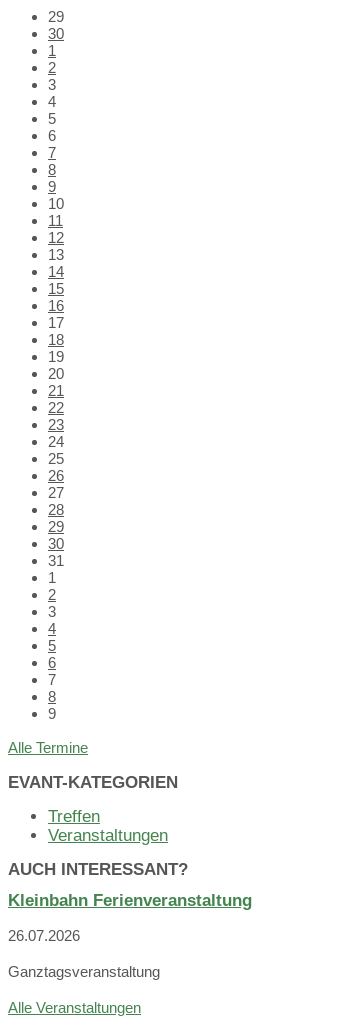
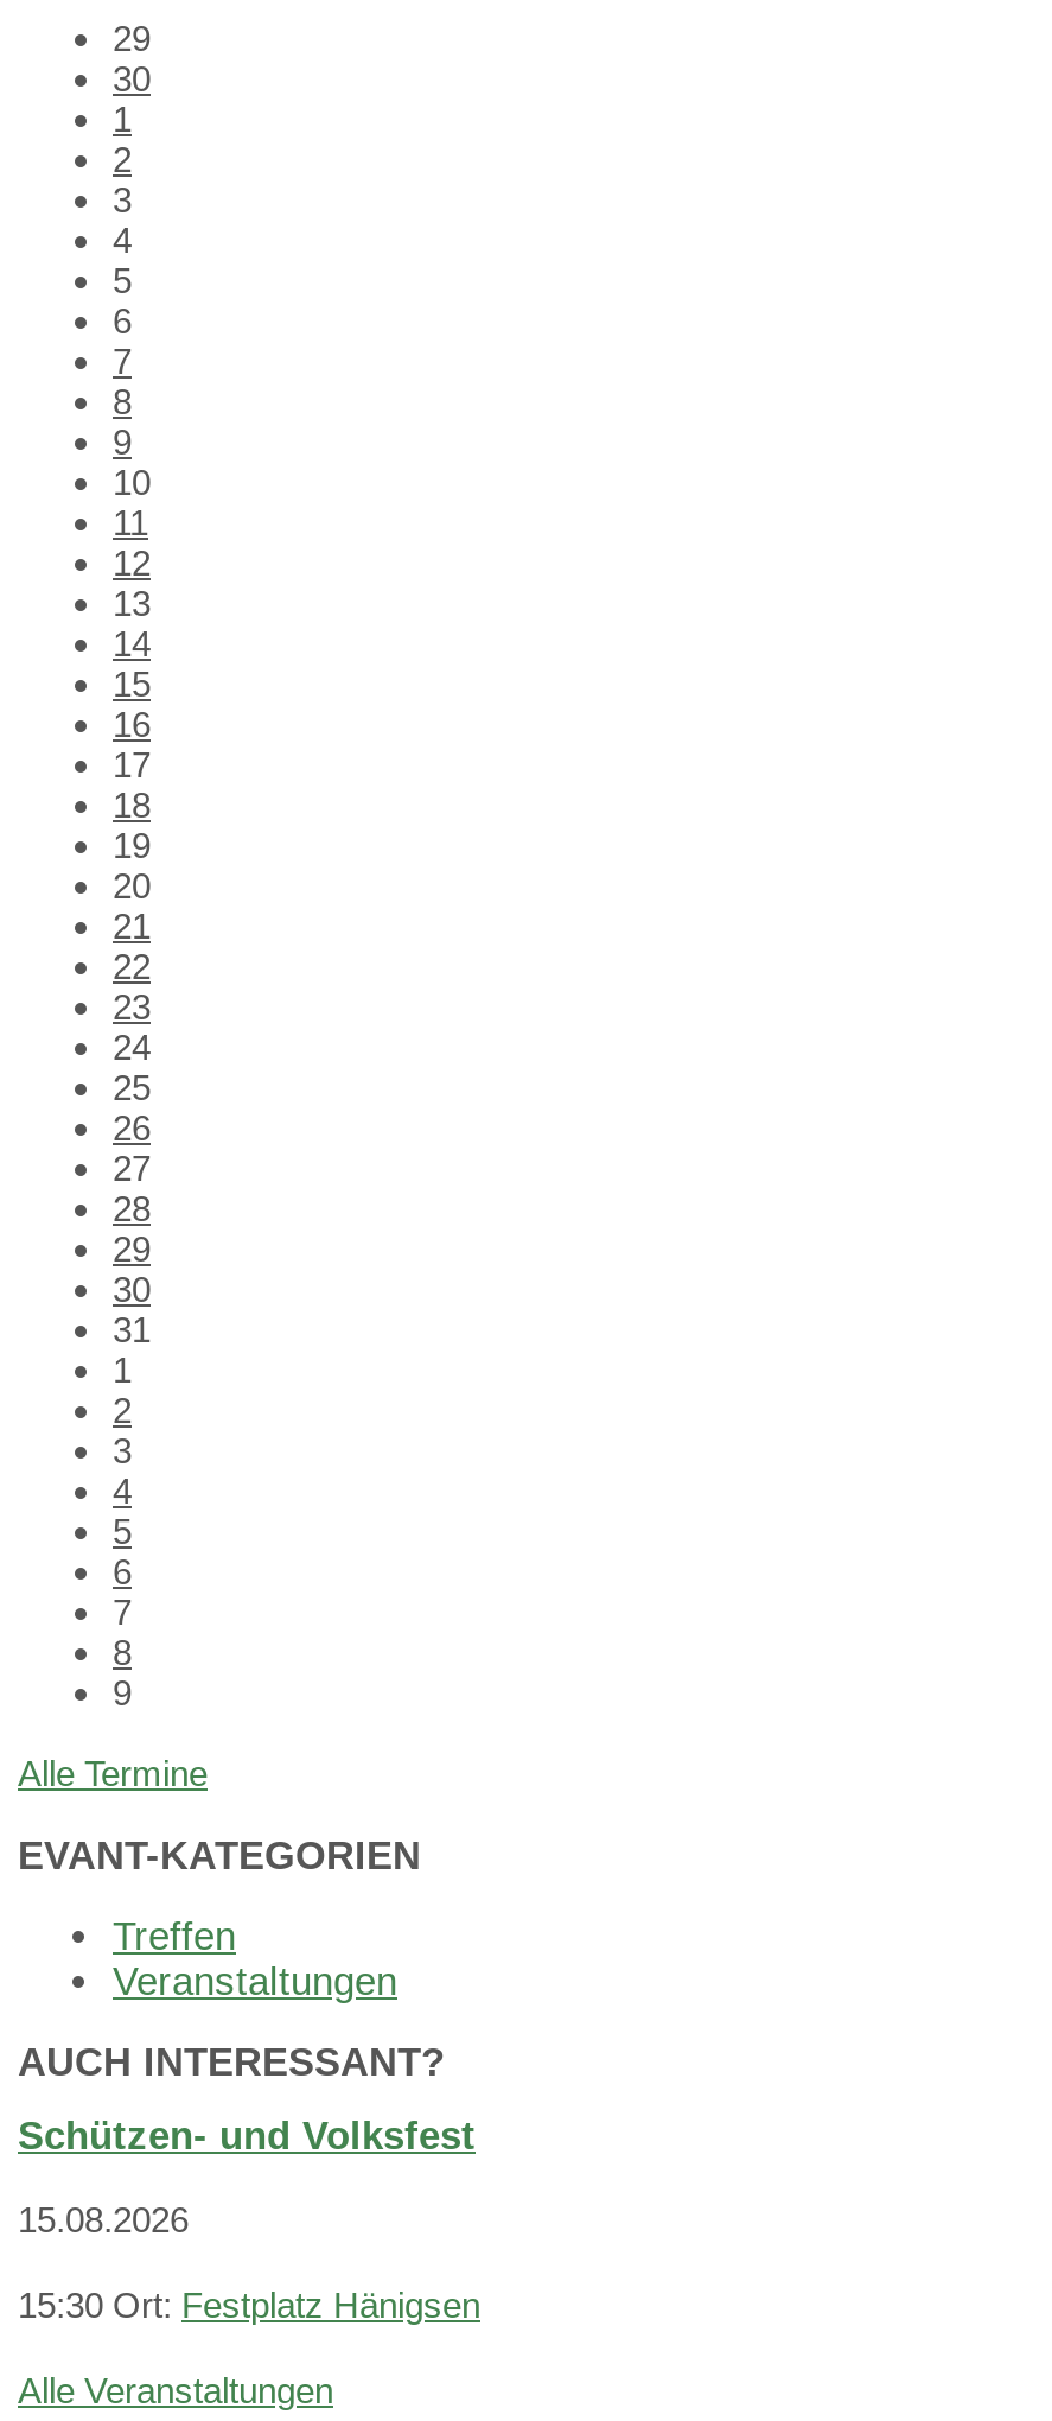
[8,891,252,909] Kleinbahn Ferienveranstaltung -> [18,2114,476,2156] Schützen- und Volksfest
[8,927,80,944] 26.07.2026 -> [18,2199,189,2239] 15.08.2026
[8,963,160,980] Ganztagsveranstaltung -> [18,2285,480,2325] 15:30 Ort: Festplatz Hänigsen

